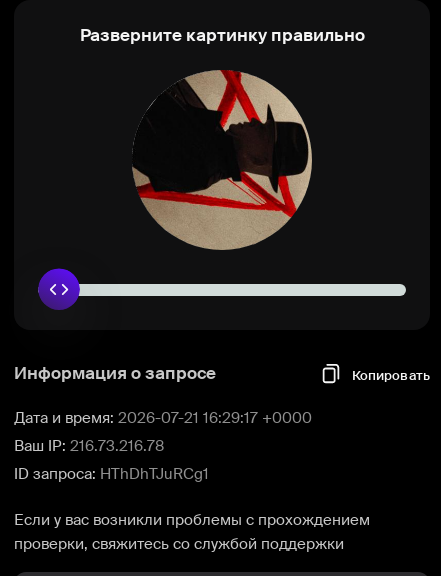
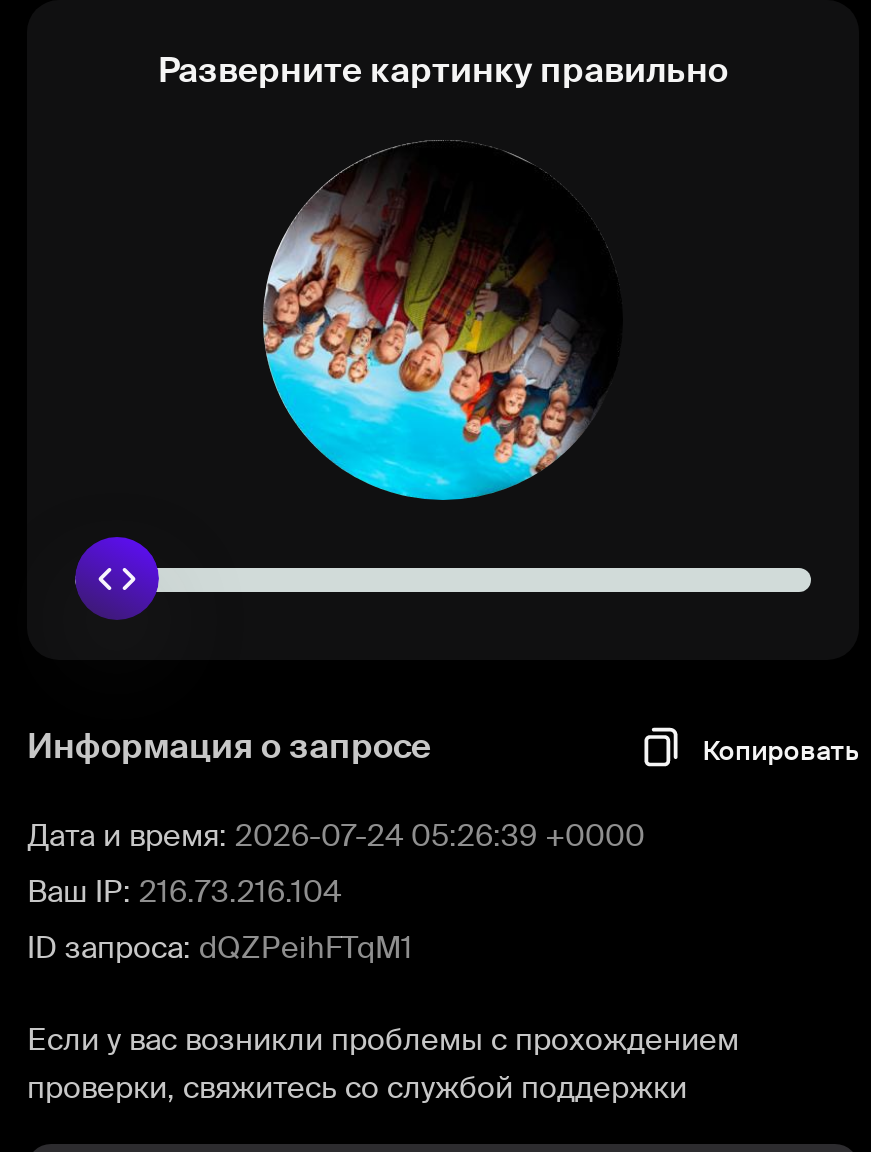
[132,69,313,251] [image] -> [261,142,623,502] [image]
[14,408,312,428] Дата и время: 2026-07-21 16:29:17 +0000 -> [27,816,645,856] Дата и время: 2026-07-24 05:26:39 +0000
[14,436,164,456] Ваш IP: 216.73.216.78 -> [27,872,341,912] Ваш IP: 216.73.216.104
[14,464,209,484] ID запроса: HThDhTJuRCg1 -> [27,928,413,968] ID запроса: dQZPeihFTqM1

